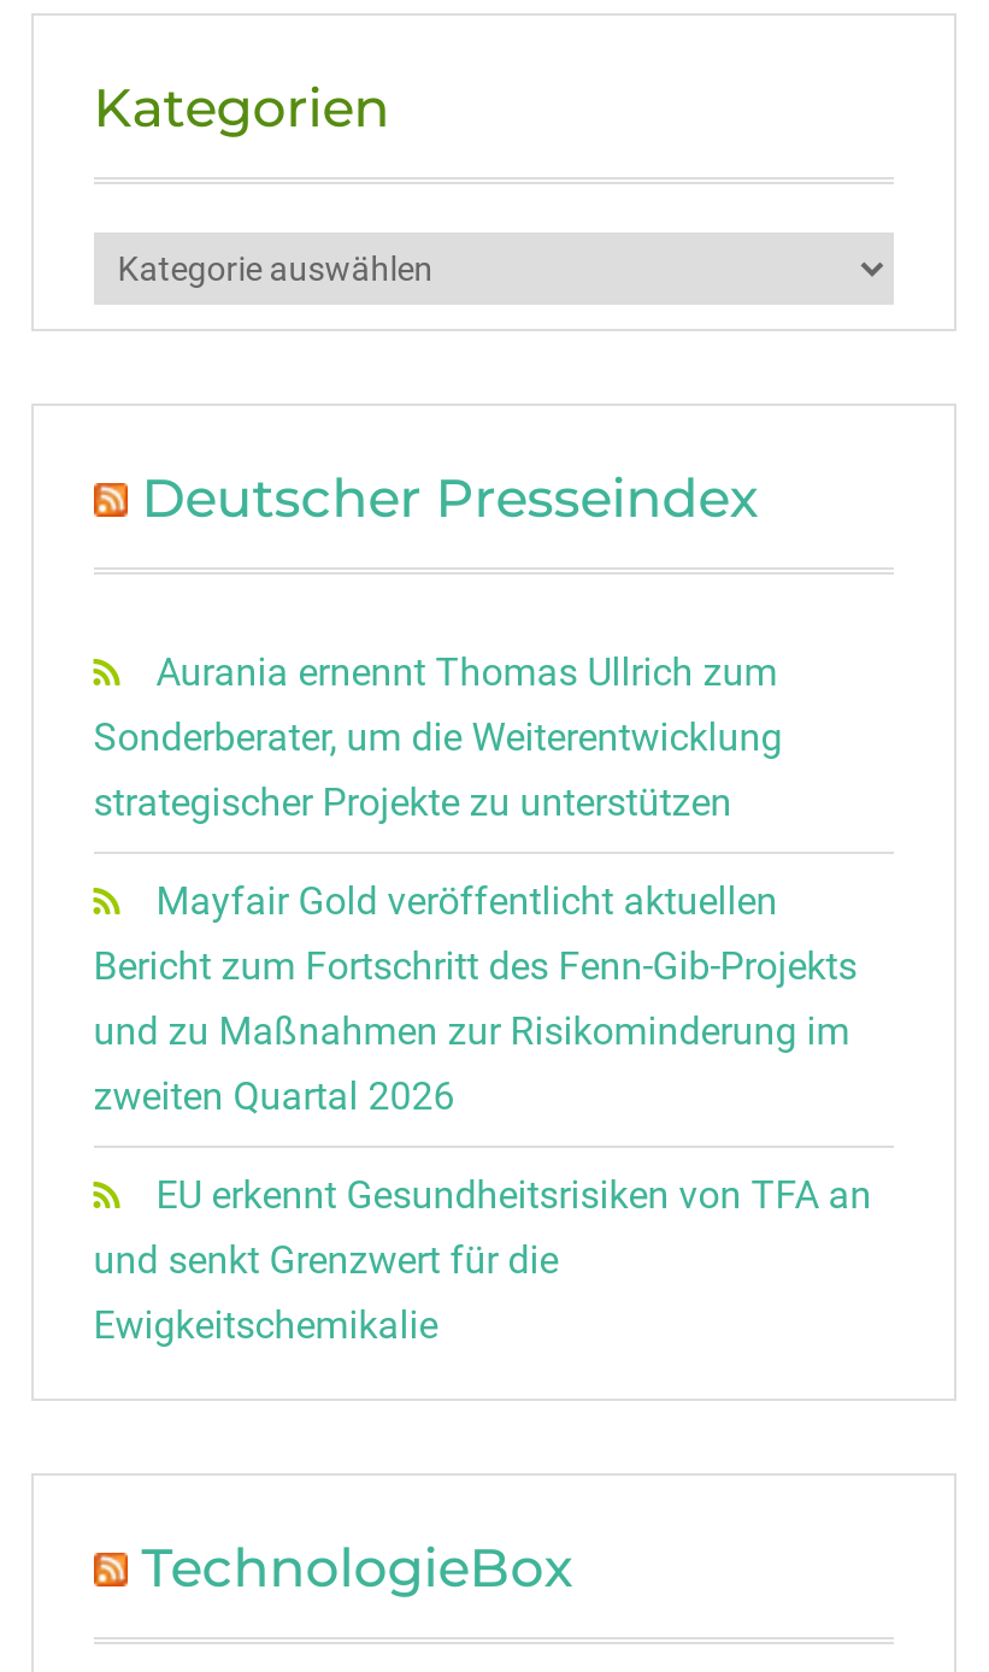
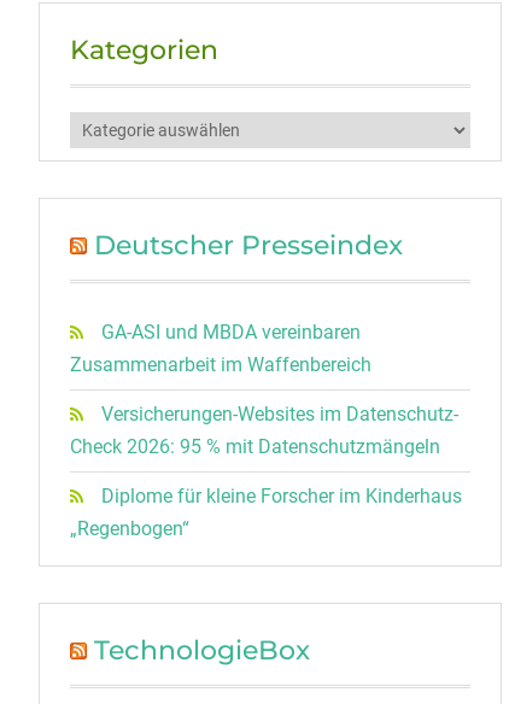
[93,649,782,825] Aurania ernennt Thomas Ullrich zum | Sonderberater, um die Weiterentwicklung | strategischer Projekte zu unterstützen -> [70,320,371,376] GA-ASI und MBDA vereinbaren | Zusammenarbeit im Waffenbereich
[93,878,857,1119] Mayfair Gold veröffentlicht aktuellen | Bericht zum Fortschritt des Fenn-Gib-Projekts | und zu Maßnahmen zur Risikominderung im | zweiten Quartal 2026 -> [70,402,458,458] Versicherungen-Websites im Datenschutz- | Check 2026: 95 % mit Datenschutzmängeln
[93,1172,871,1347] EU erkennt Gesundheitsrisiken von TFA an | und senkt Grenzwert für die | Ewigkeitschemikalie -> [70,484,462,540] Diplome für kleine Forscher im Kinderhaus | „Regenbogen“

